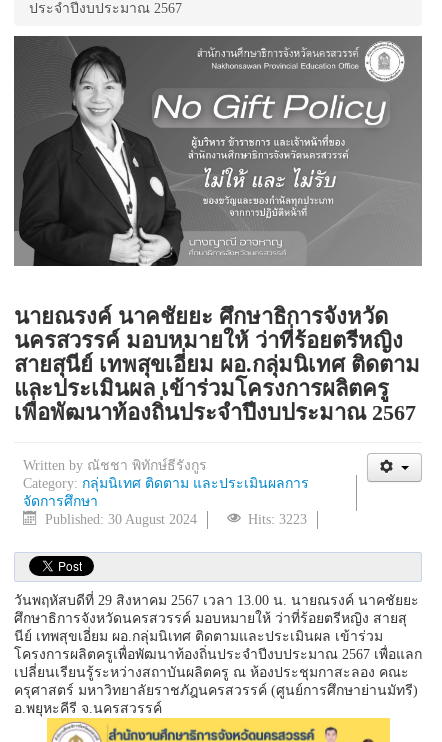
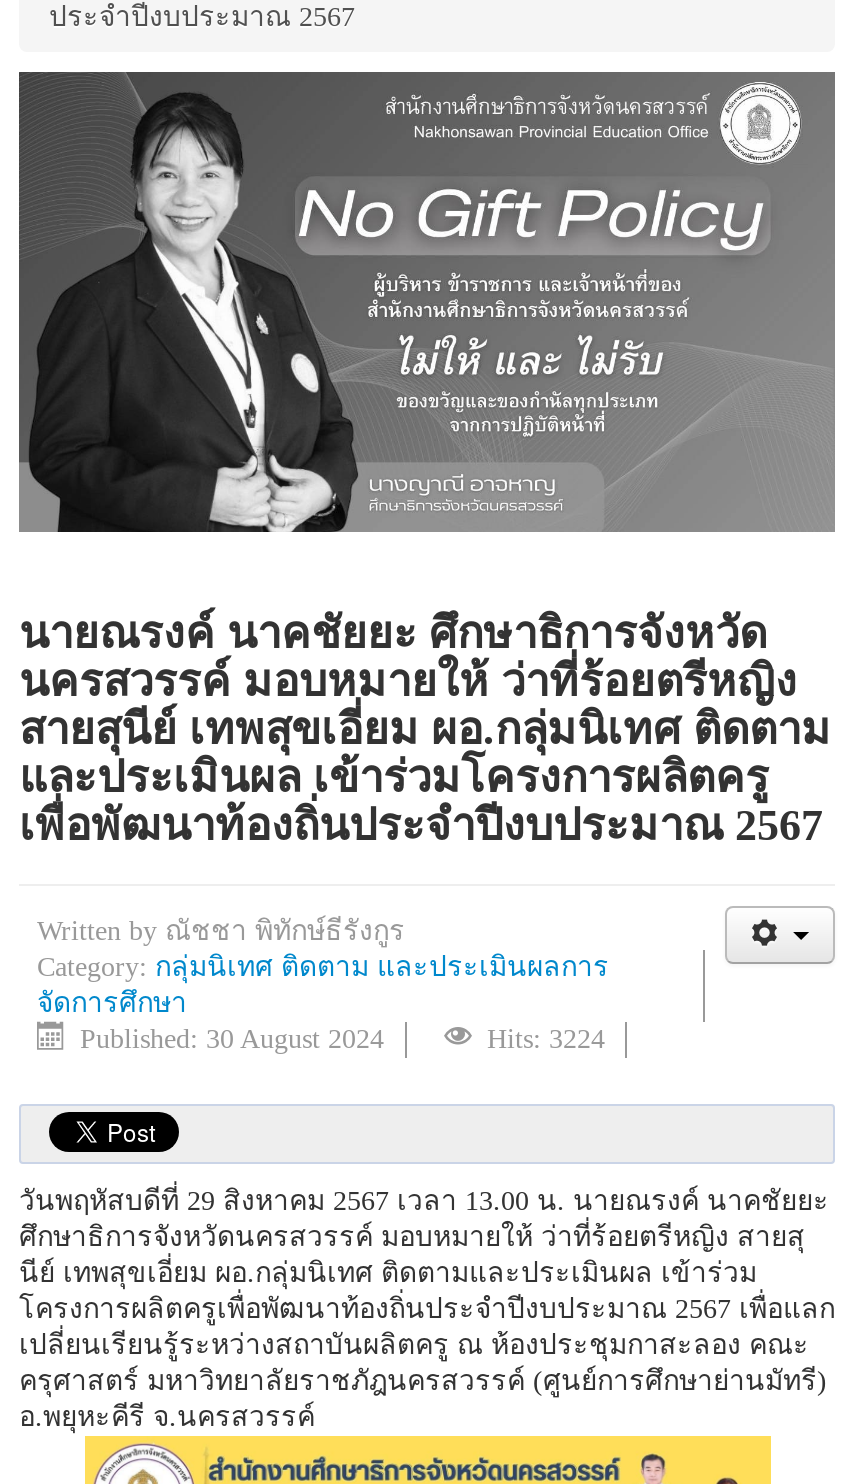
[248,512,307,527] Hits: 3223 -> [487,1024,605,1054] Hits: 3224

